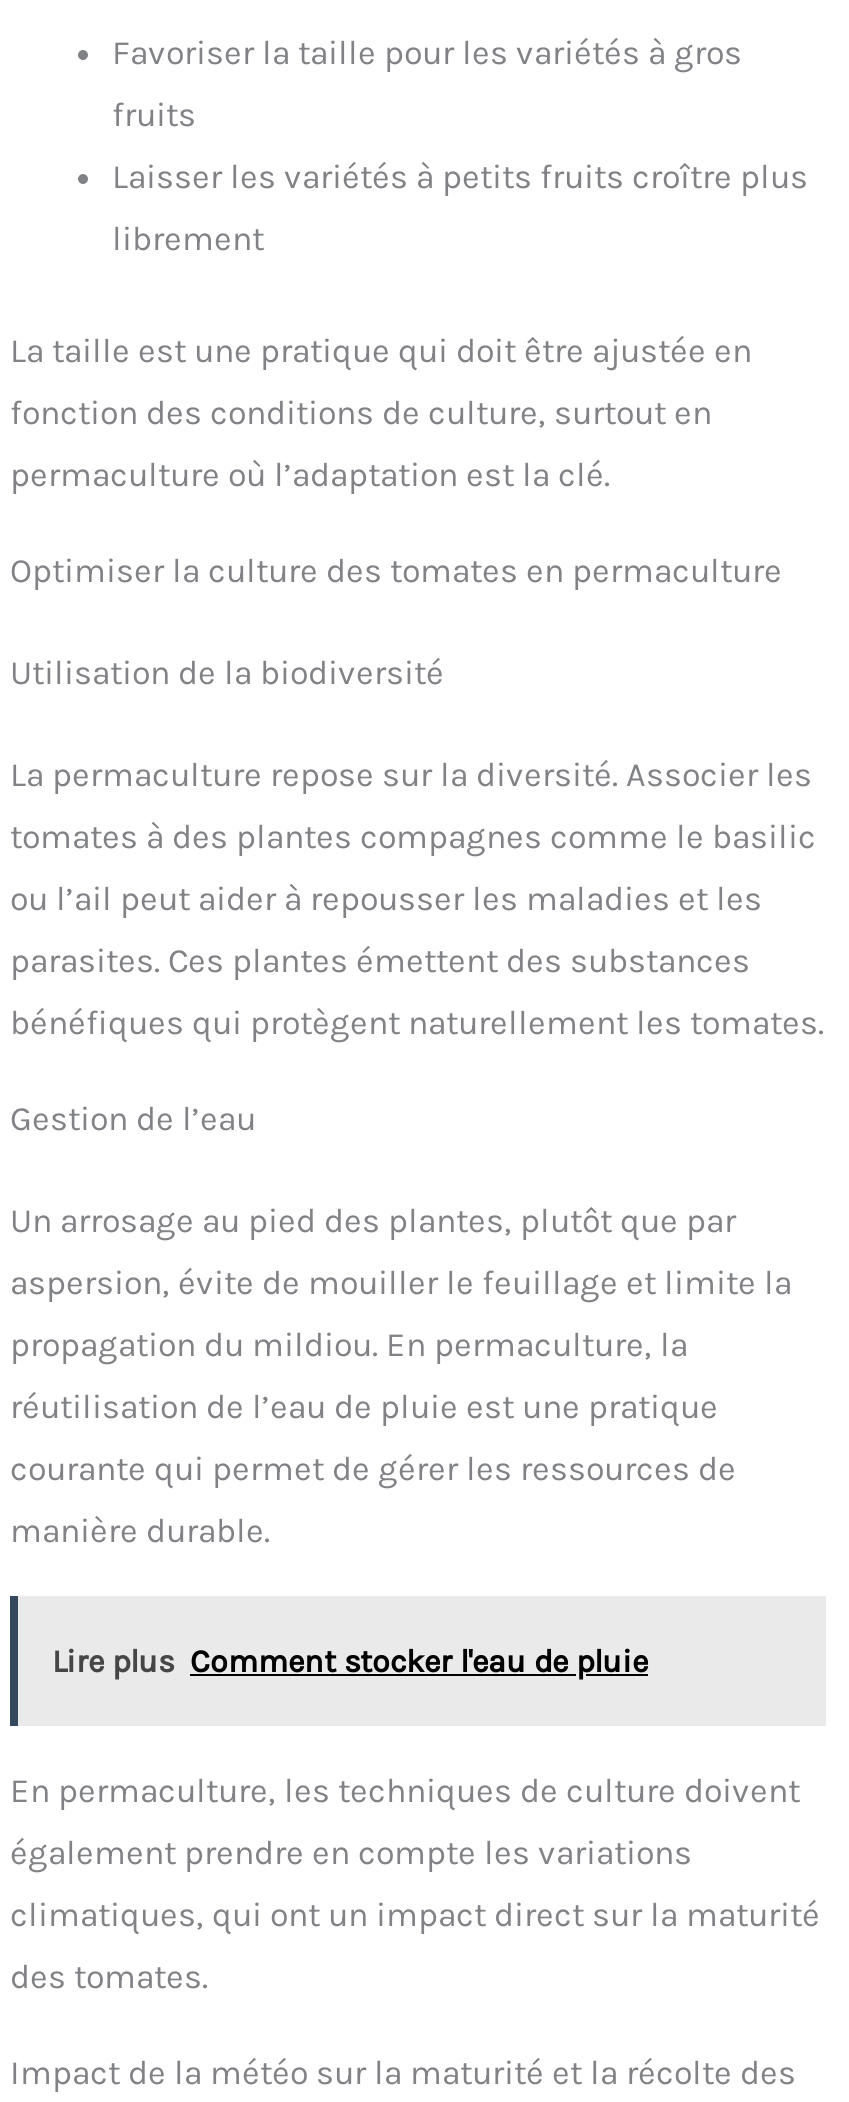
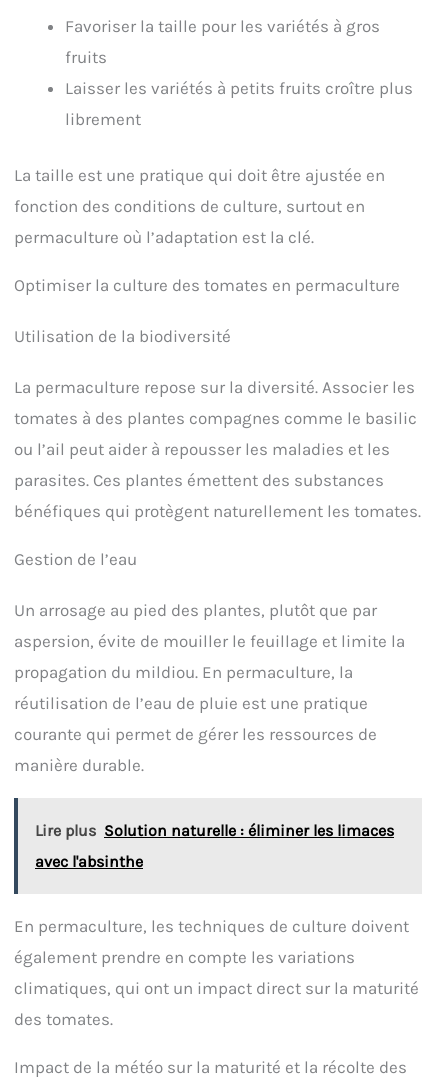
[52,1643,648,1681] Lire plus Comment stocker l'eau de pluie -> [35,821,394,871] Lire plus Solution naturelle : éliminer les limaces | avec l'absinthe

